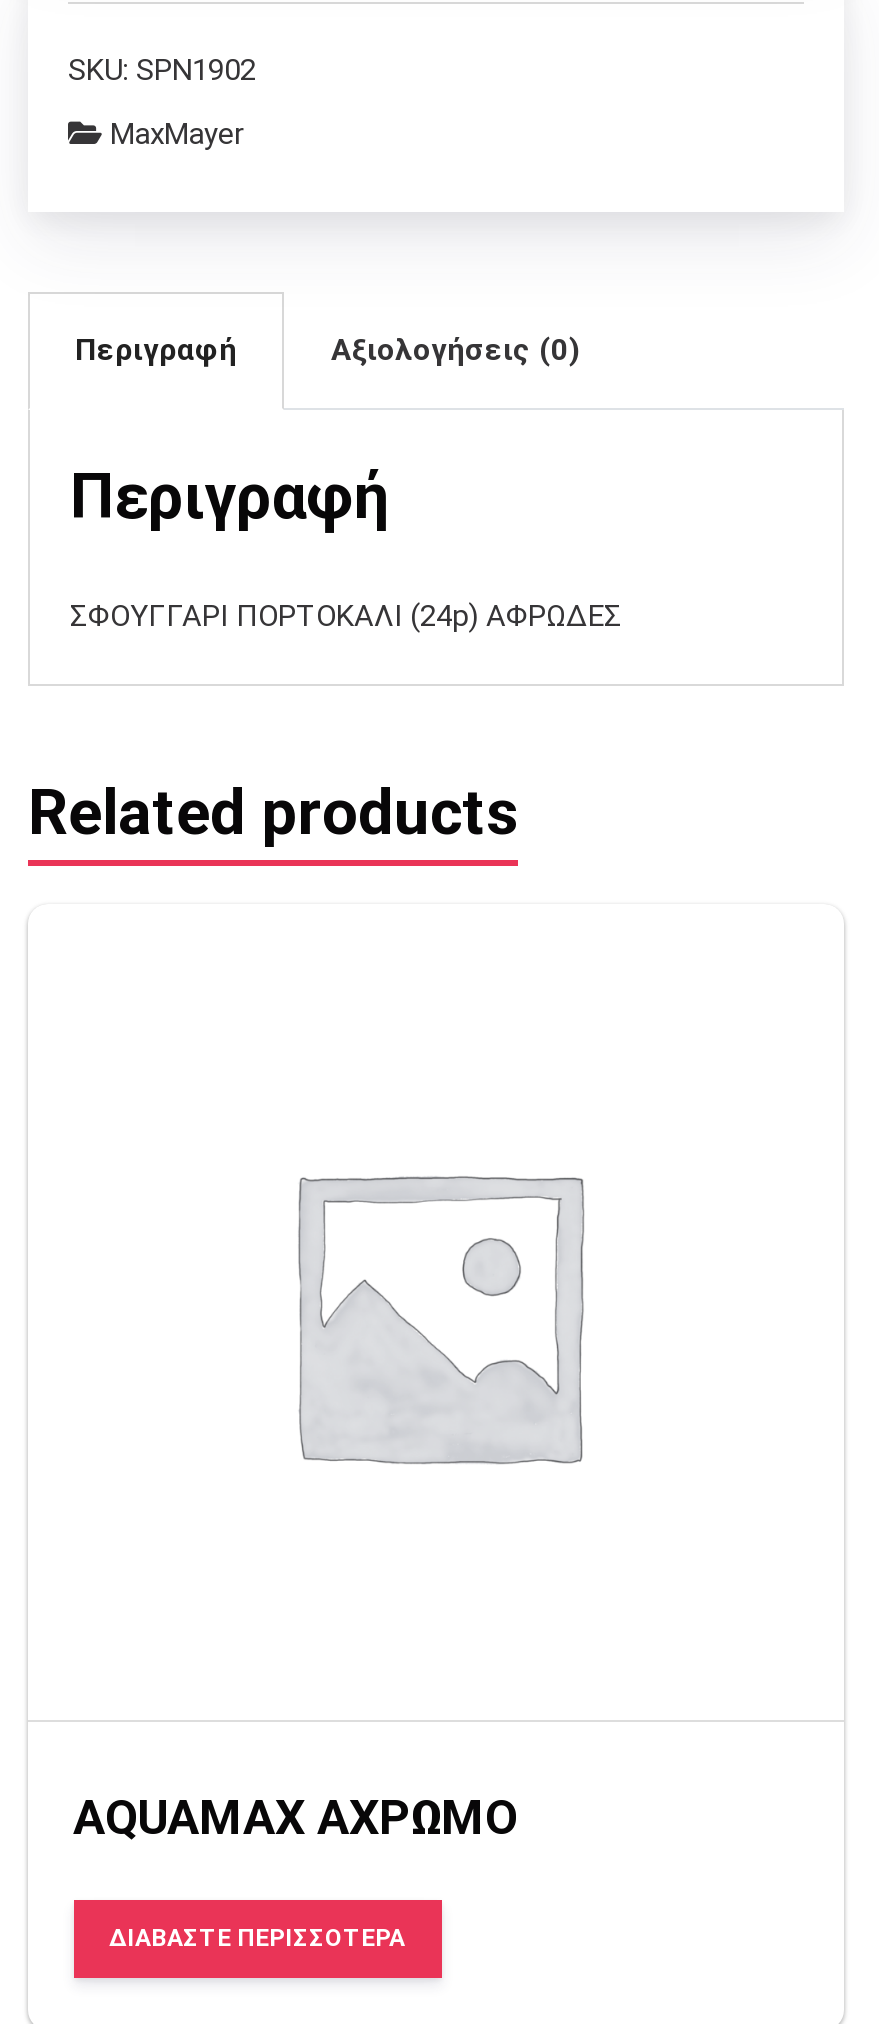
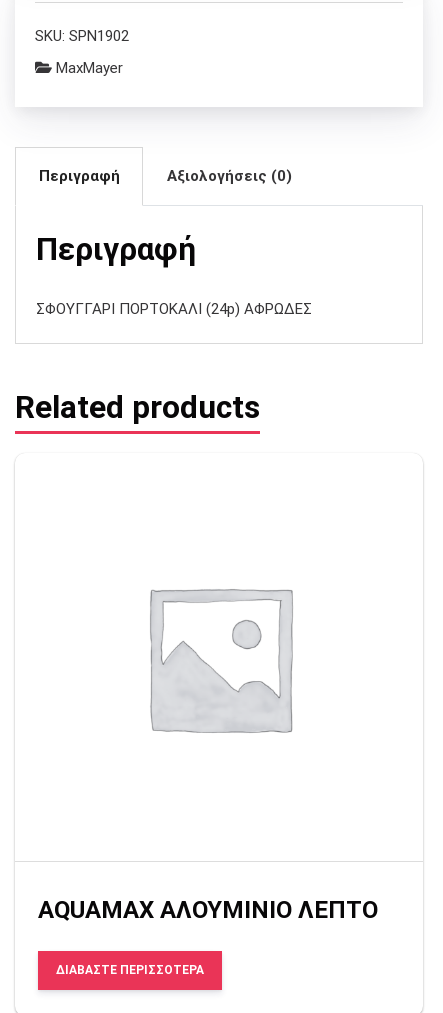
[73,1790,517,1846] AQUAMAX ΑΧΡΩΜΟ -> [37,896,377,924] AQUAMAX ΑΛΟΥΜΙΝΙΟ ΛΕΠΤΟ

